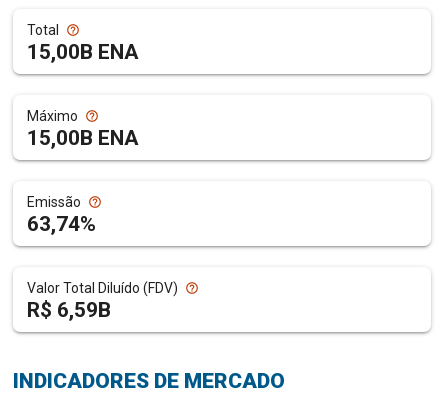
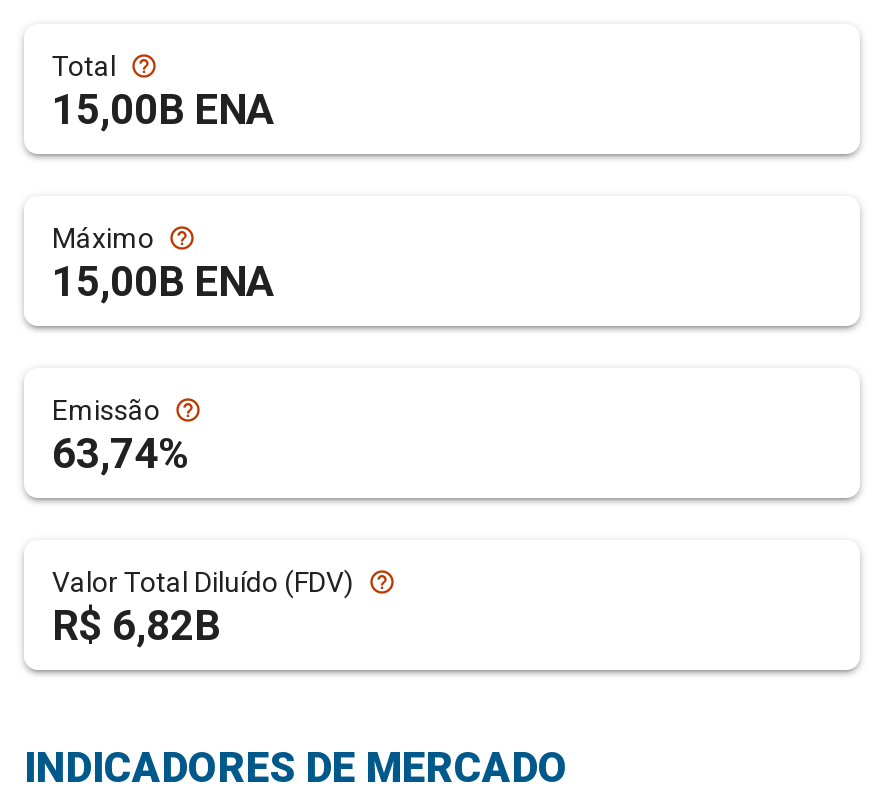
[27,297,111,321] R$ 6,59B -> [52,601,220,649] R$ 6,82B

